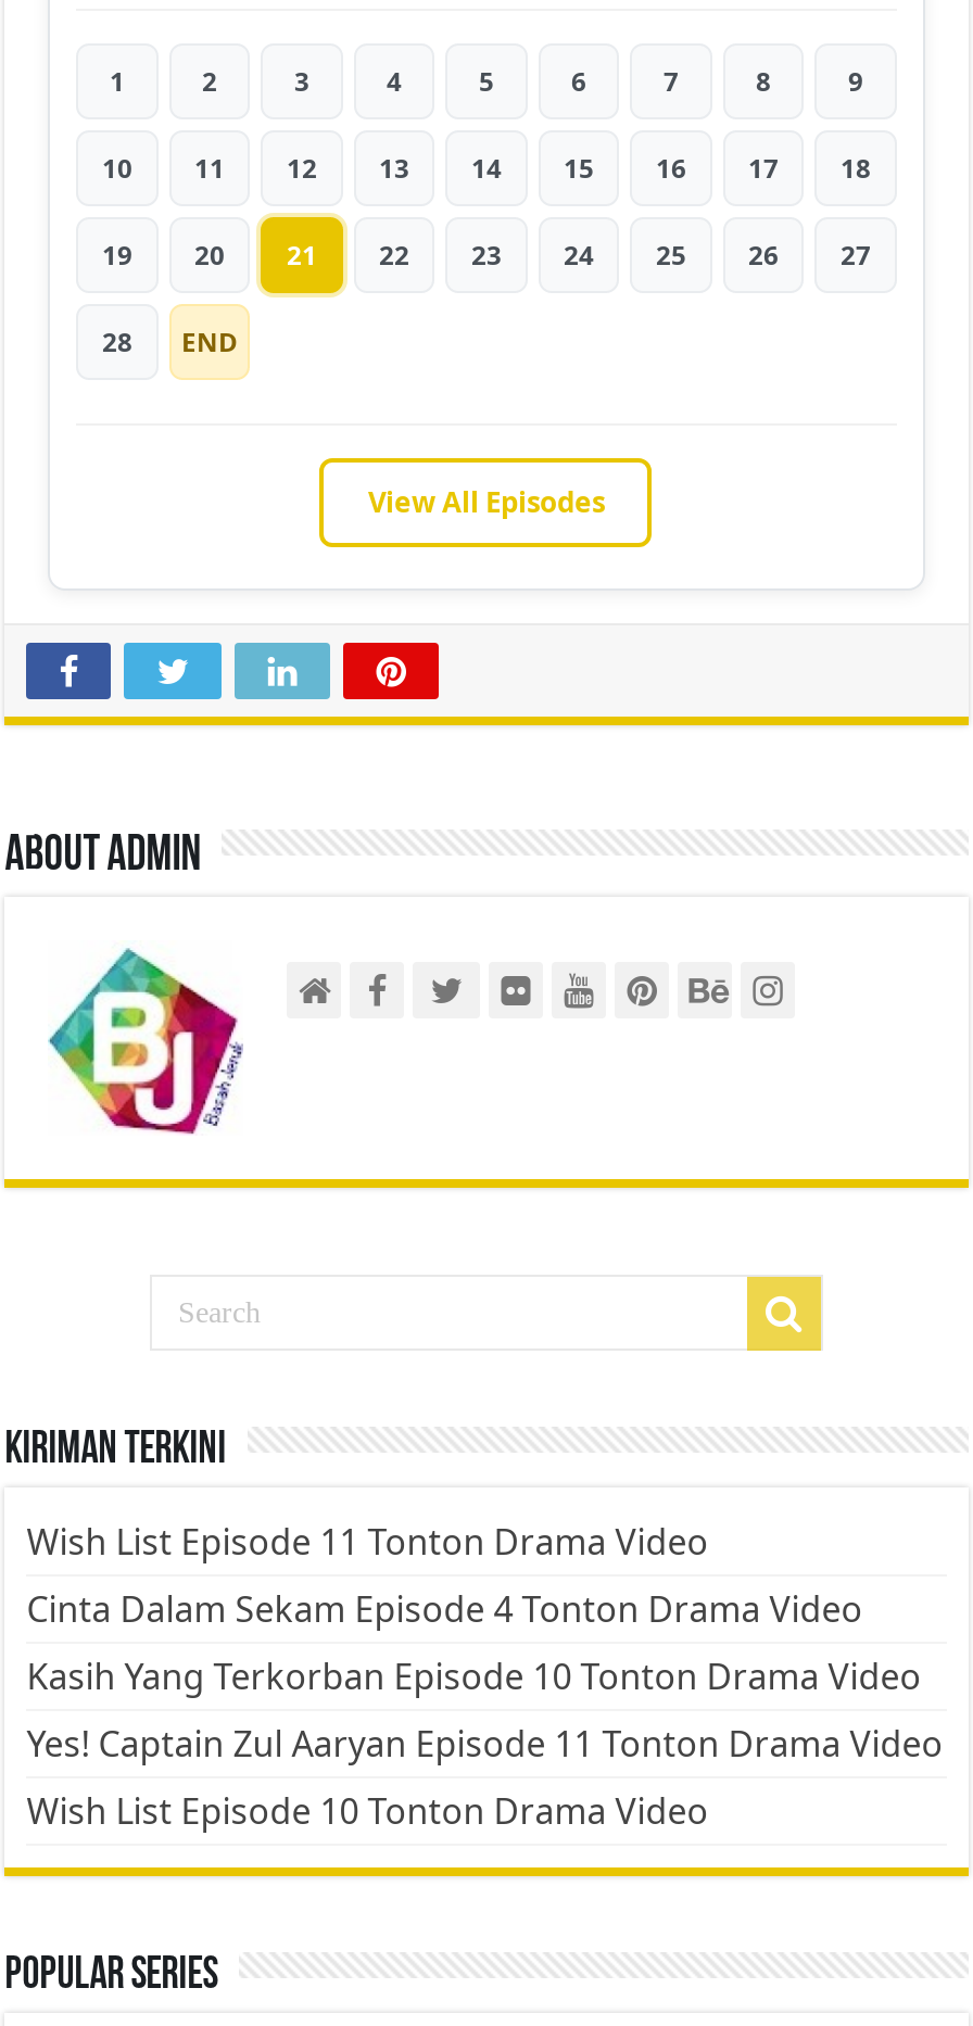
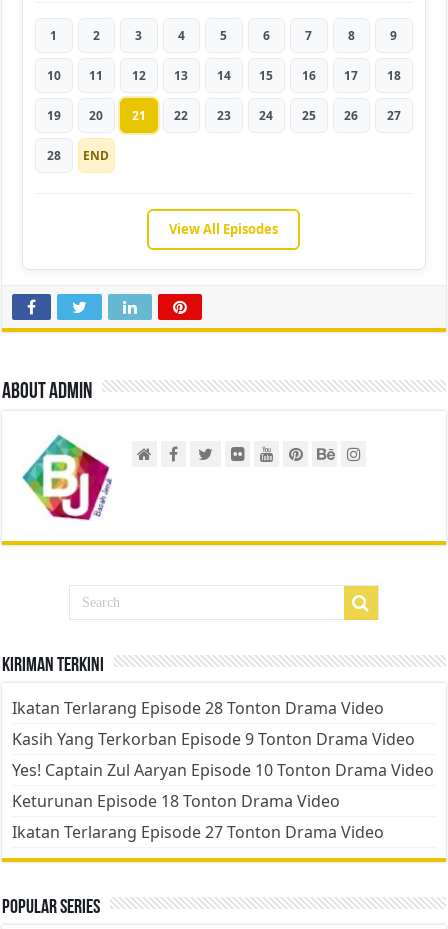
[26,1518,943,1835] Wish List Episode 11 Tonton Drama Video | Cinta Dalam Sekam Episode 4 Tonton Drama Video | Kasih Yang Terkorban Episode 10 Tonton Drama Video | Yes! Captain Zul Aaryan Episode 11 Tonton Drama Video | Wish List Episode 10 Tonton Drama Video -> [12,697,434,843] Ikatan Terlarang Episode 28 Tonton Drama Video | Kasih Yang Terkorban Episode 9 Tonton Drama Video | Yes! Captain Zul Aaryan Episode 10 Tonton Drama Video | Keturunan Episode 18 Tonton Drama Video | Ikatan Terlarang Episode 27 Tonton Drama Video

